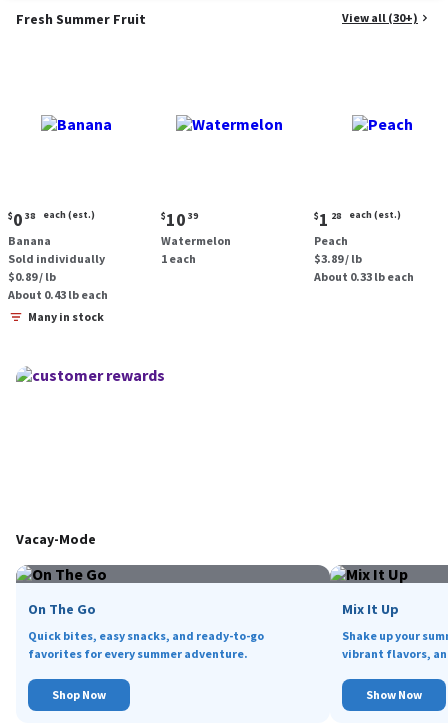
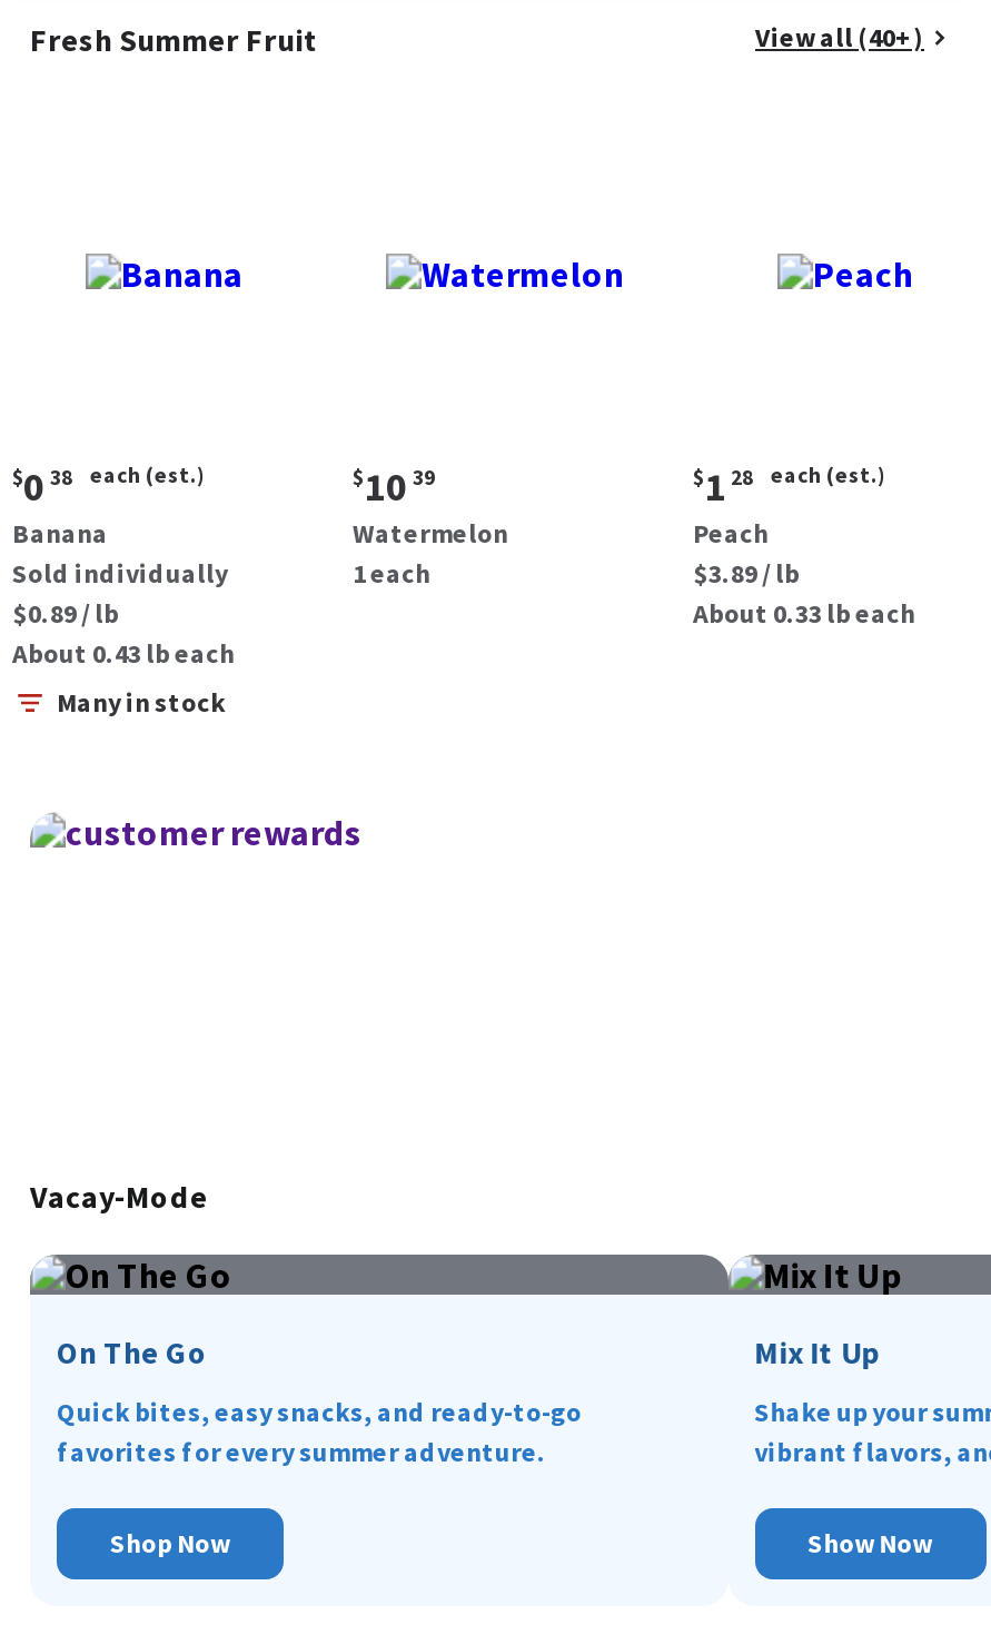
[342,10,418,25] View all (30+) -> [755,20,924,54] View all (40+)

